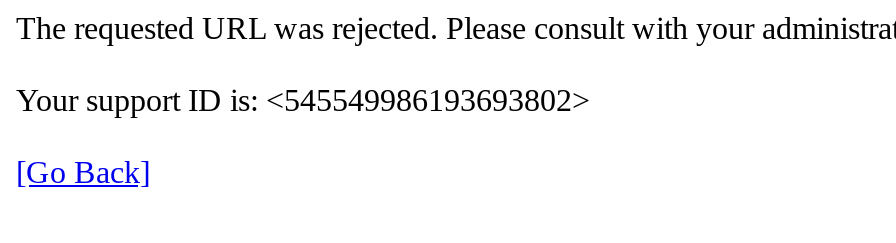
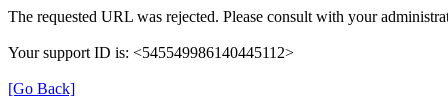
[16,83,590,117] Your support ID is: <545549986193693802> -> [8,44,294,61] Your support ID is: <545549986140445112>

